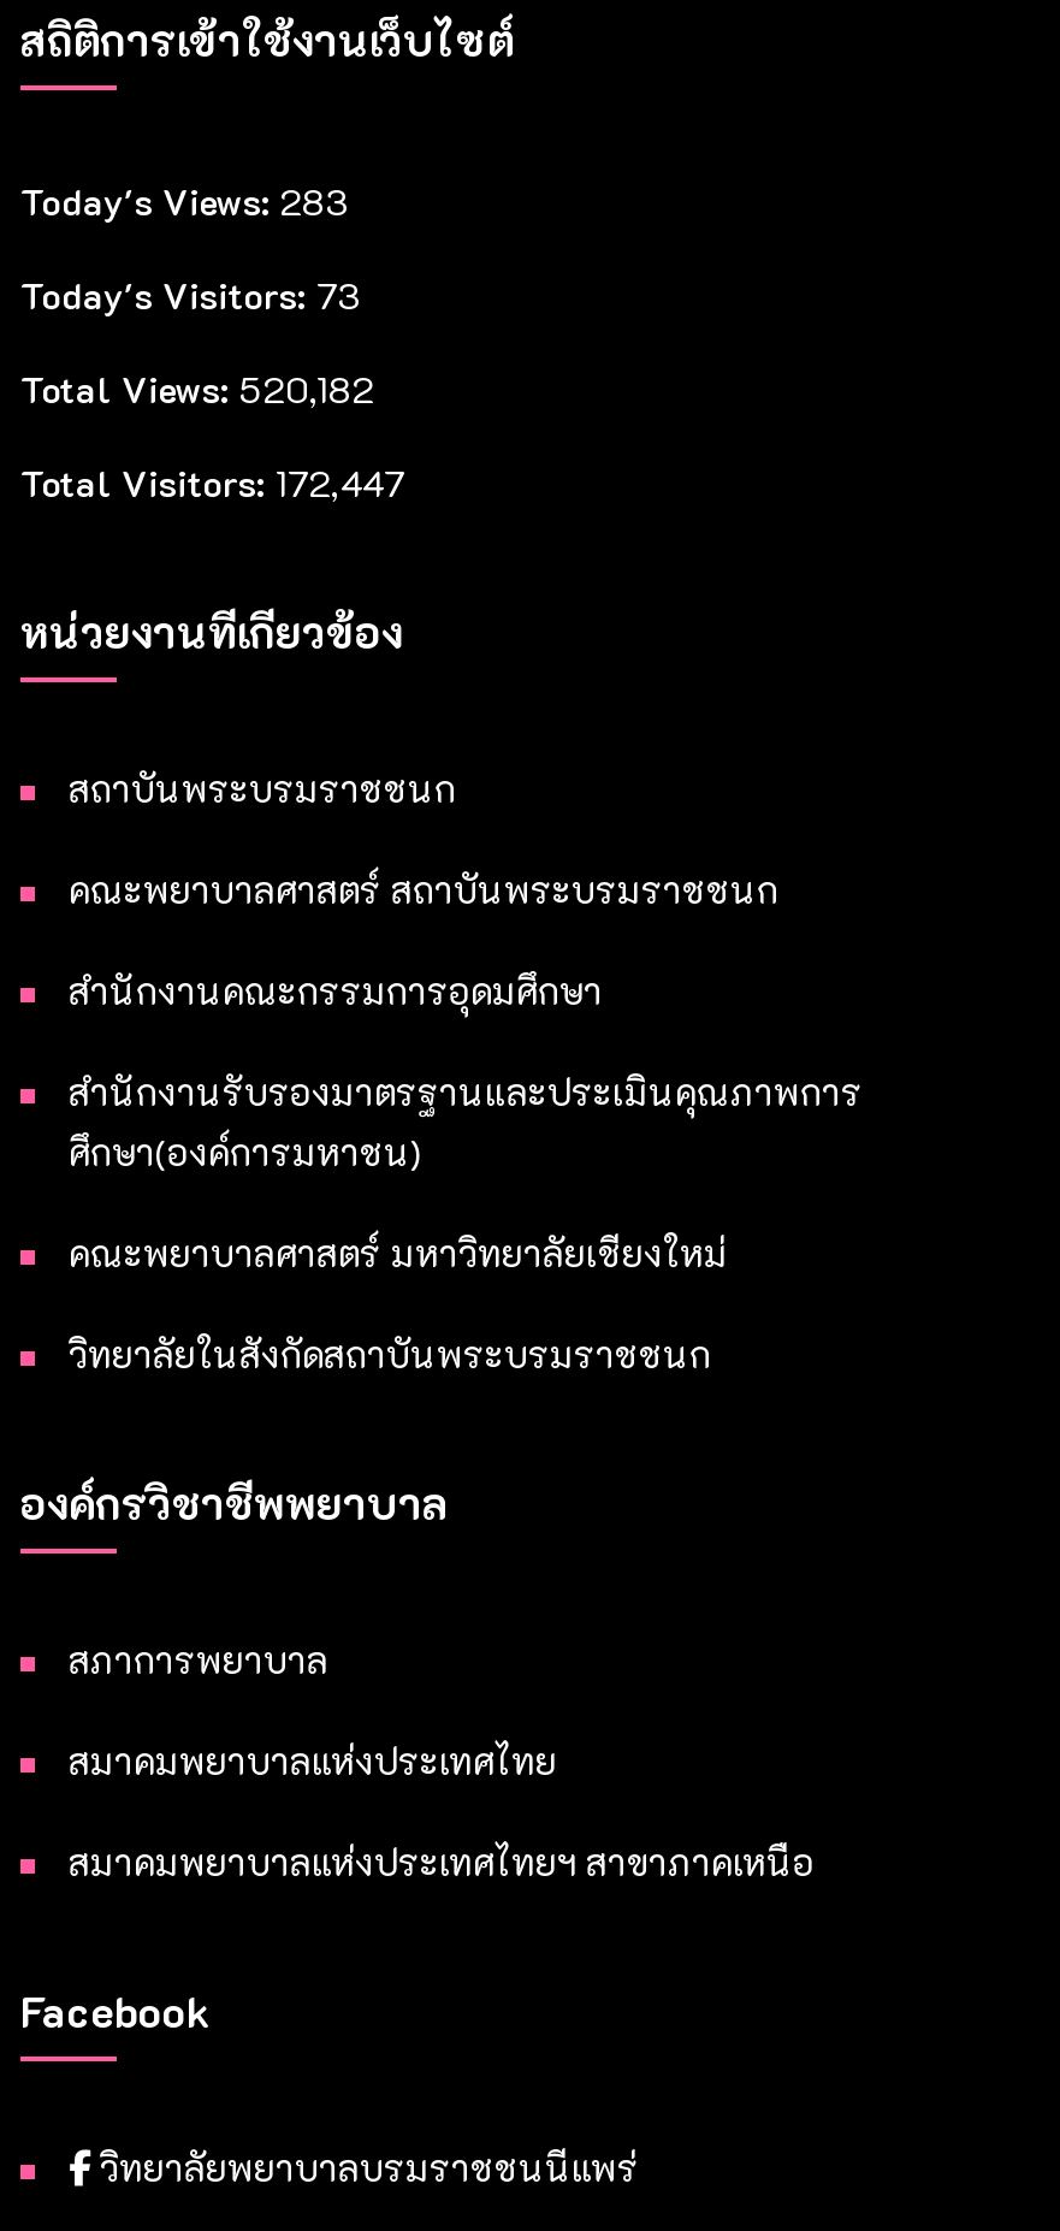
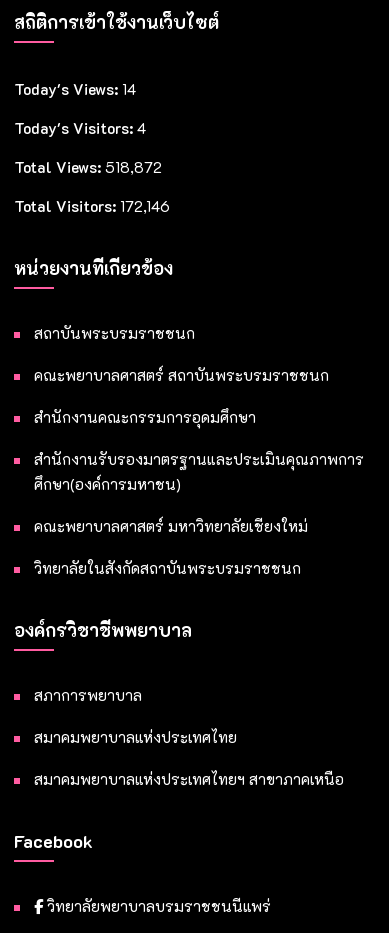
[20,177,350,226] Today's Views: 283 -> [14,79,136,99] Today's Views: 14
[20,271,362,319] Today's Visitors: 73 -> [14,118,146,138] Today's Visitors: 4
[20,365,374,413] Total Views: 520,182 -> [14,157,162,177] Total Views: 518,872
[20,459,405,507] Total Visitors: 172,447 -> [14,196,170,216] Total Visitors: 172,146

